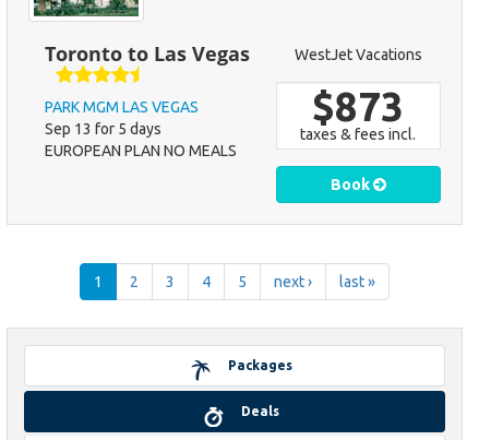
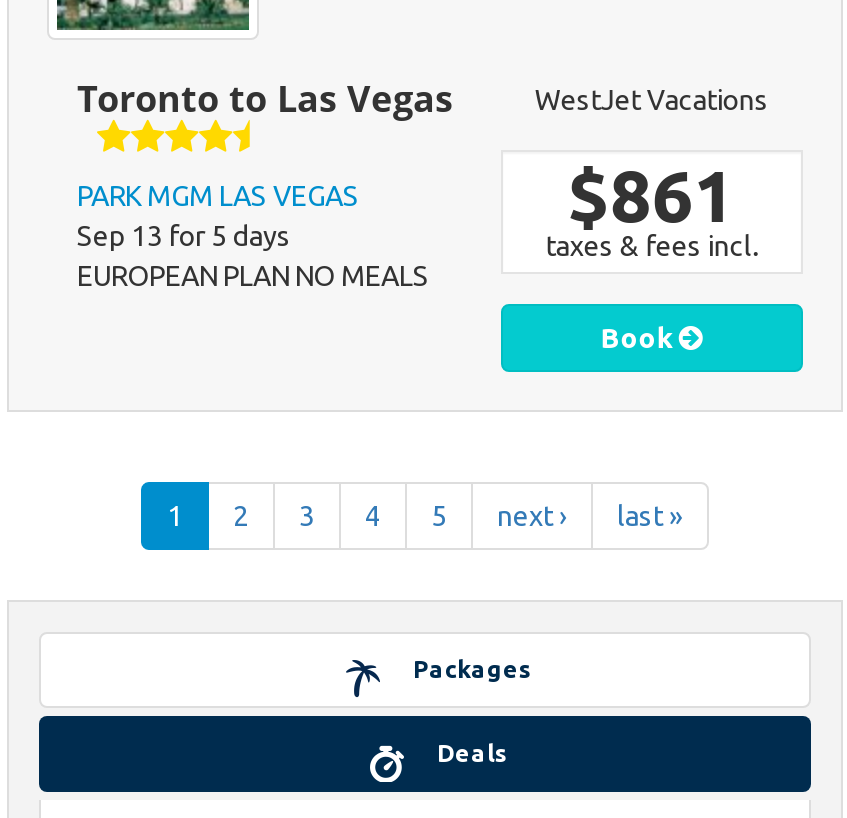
[312,84,404,129] $873 -> [568,154,736,236] $861

